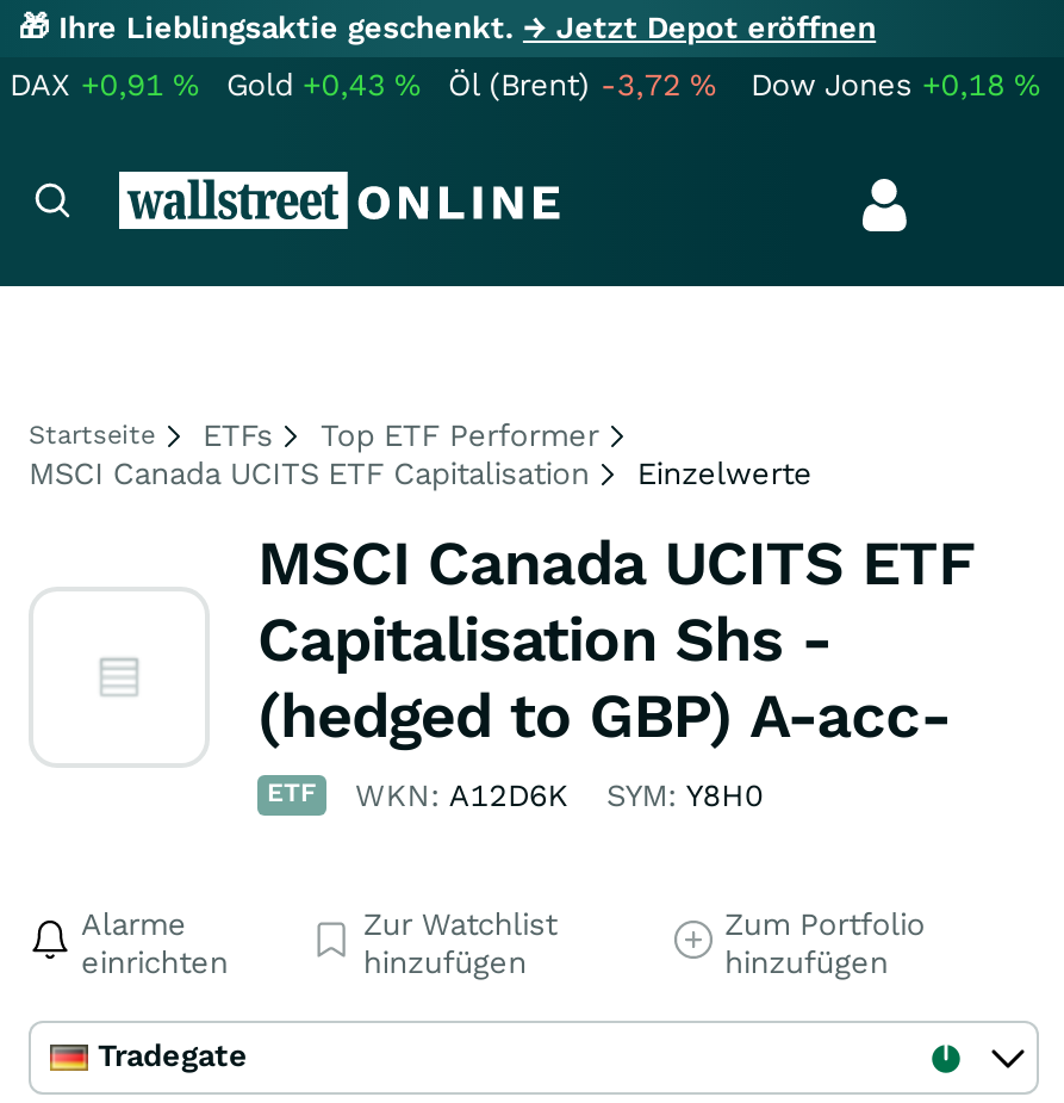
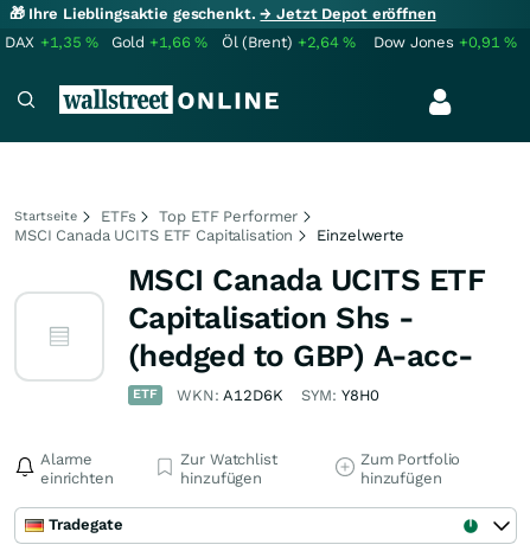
[10,67,198,103] DAX +0,91% -> [5,33,99,51] DAX +1,35%
[226,67,420,103] Gold +0,43% -> [111,33,208,51] Gold +1,66%
[448,67,715,103] Öl (Brent) -3,72% -> [222,33,356,51] Öl (Brent) +2,64%
[751,67,1039,103] Dow Jones +0,18% -> [373,33,517,51] Dow Jones +0,91%

